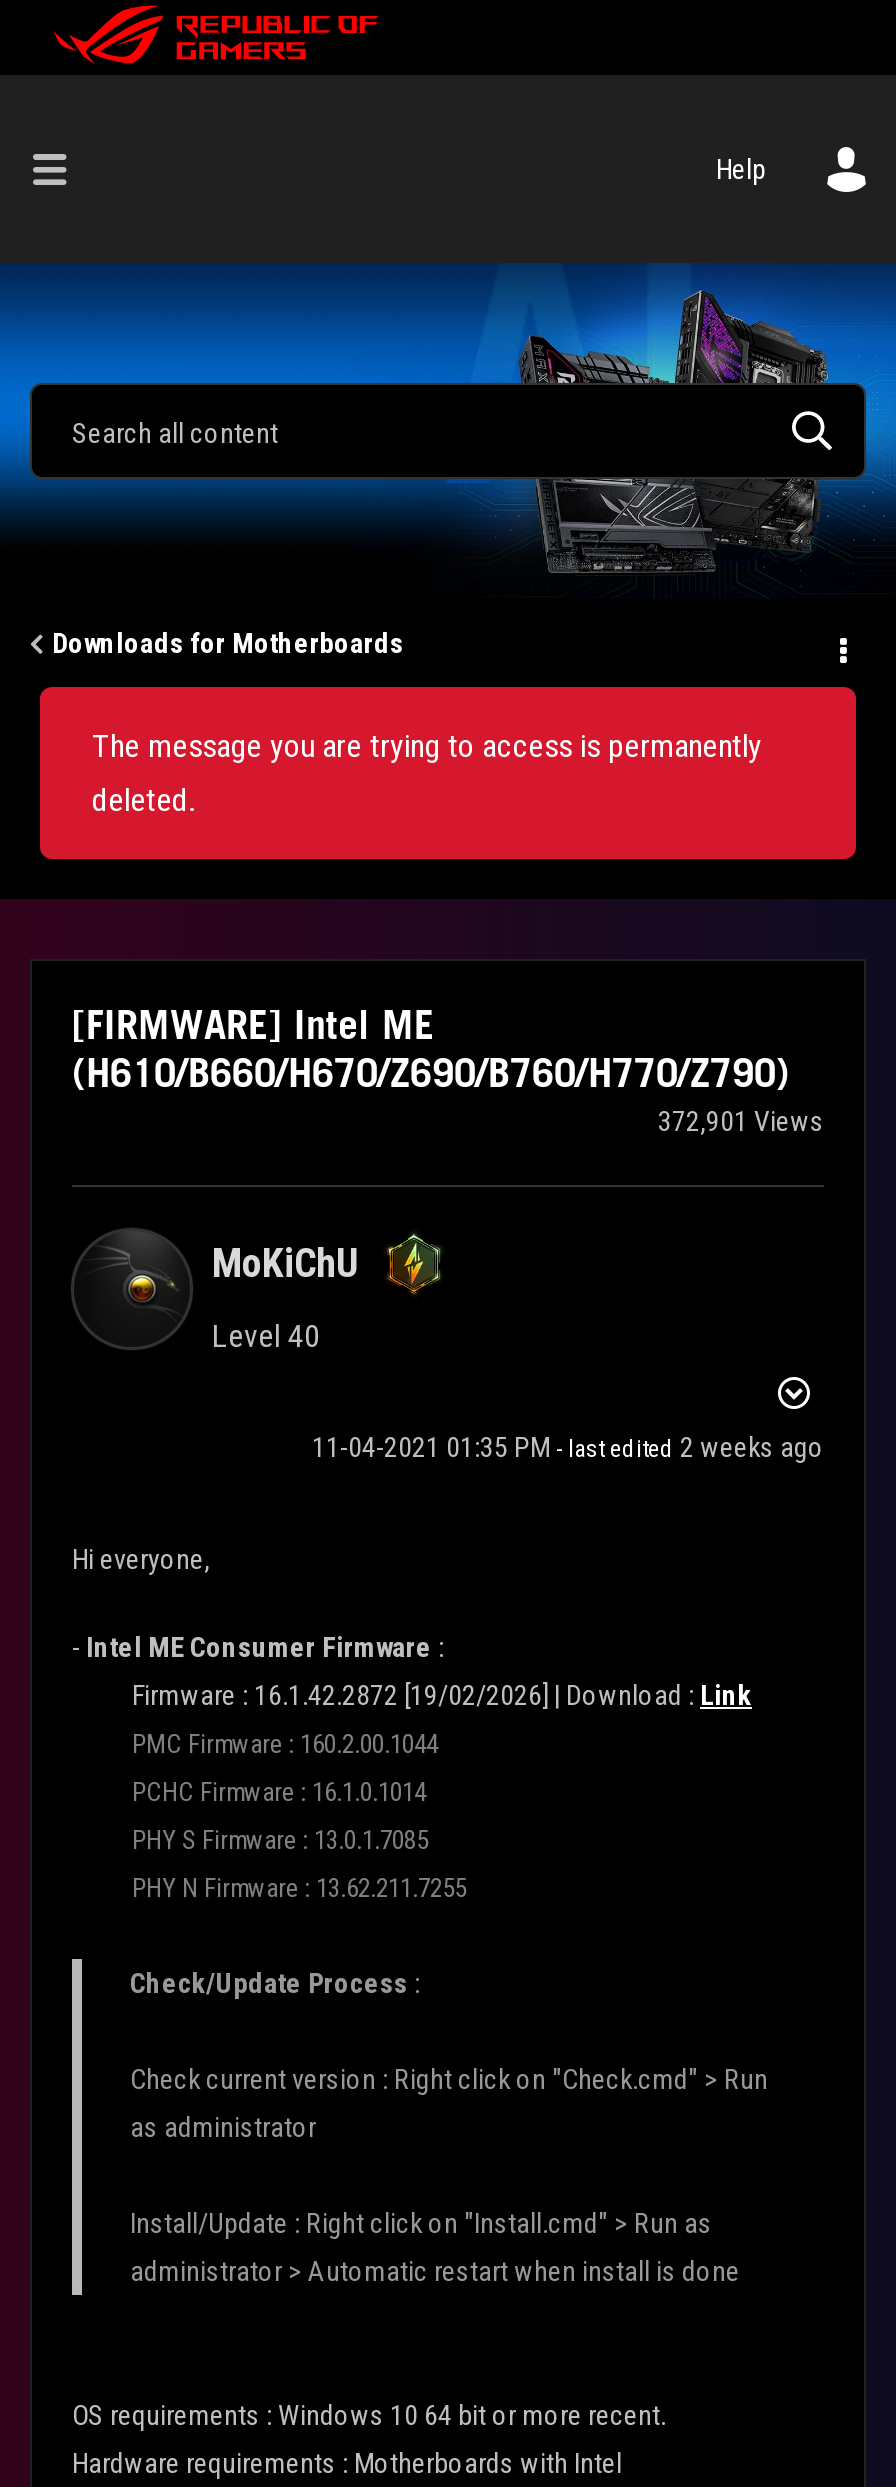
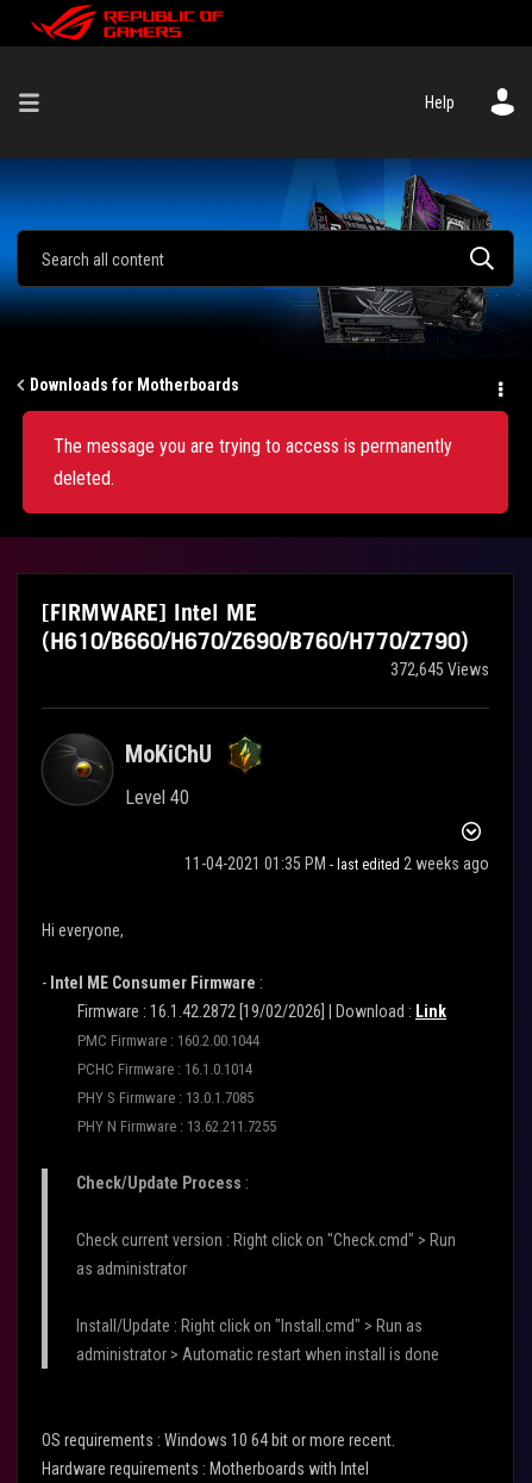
[658,1105,824,1137] 372,901 Views -> [390,660,489,679] 372,645 Views

